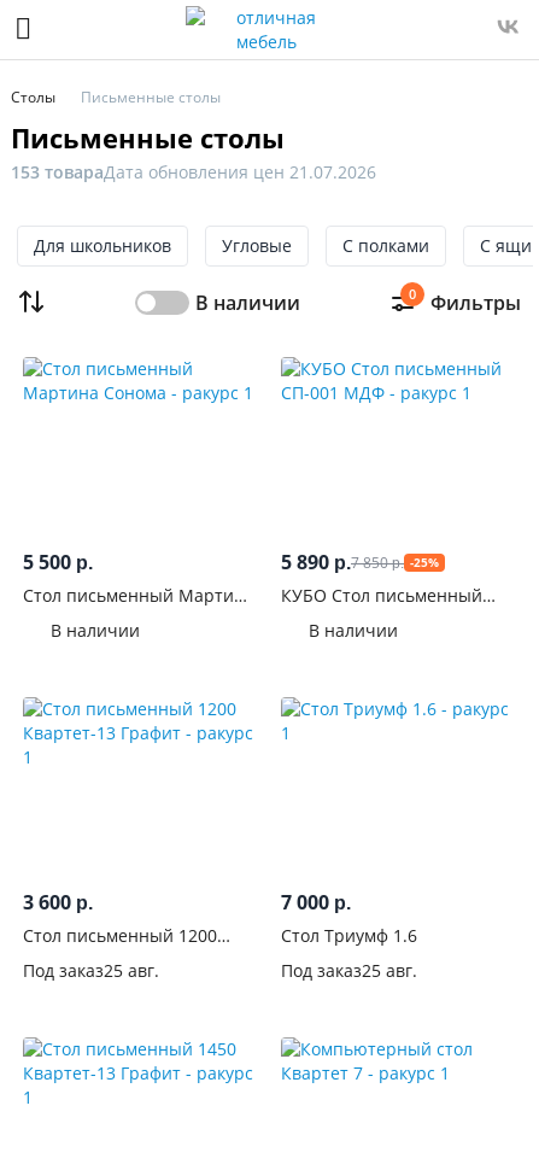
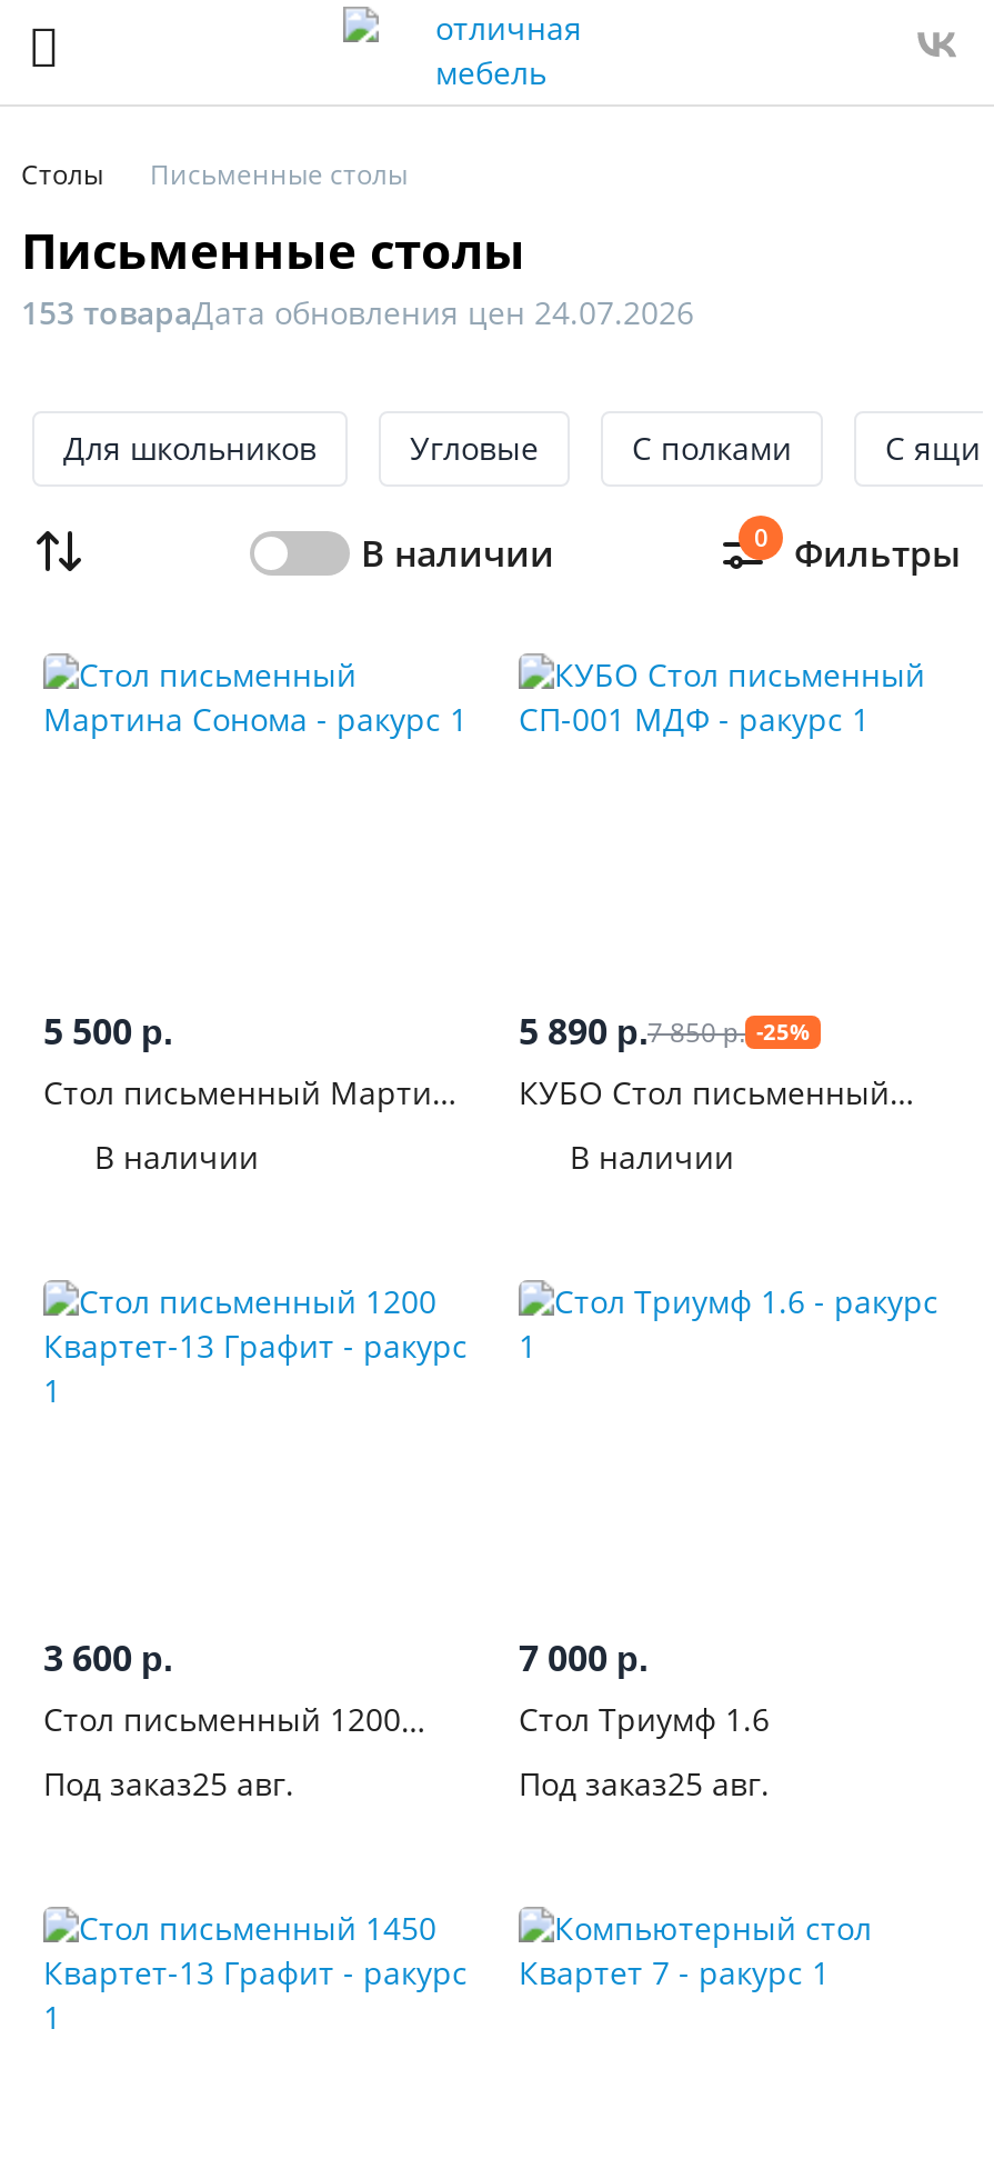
[11,160,376,183] 153 товараДата обновления цен 21.07.2026 -> [21,291,694,333] 153 товараДата обновления цен 24.07.2026

